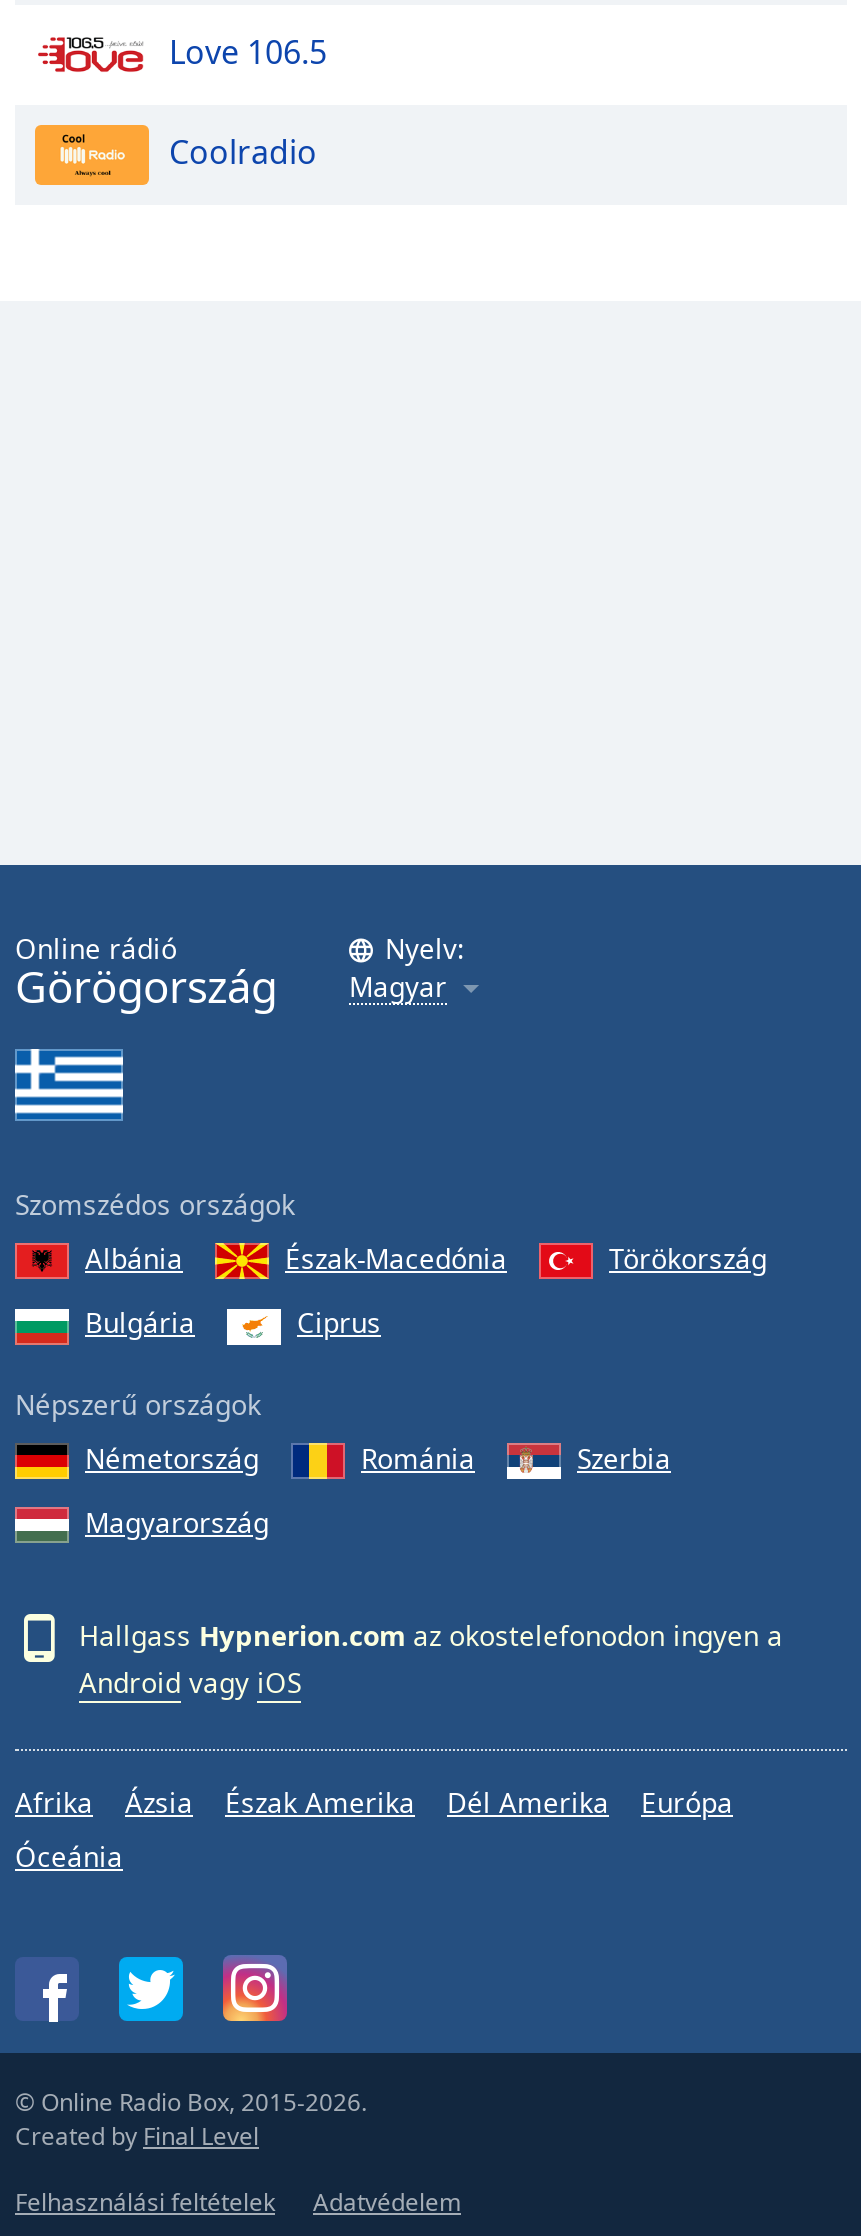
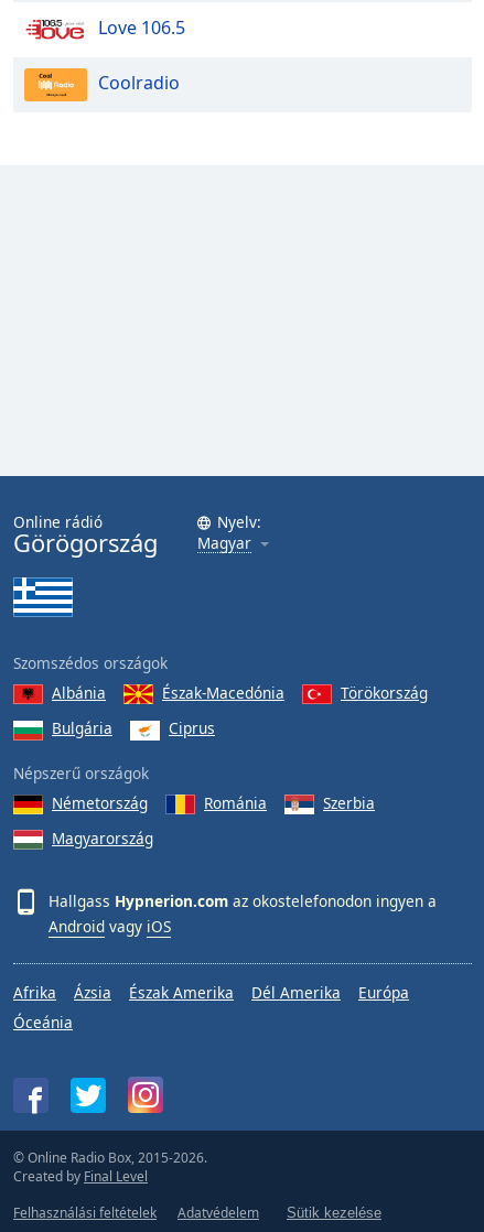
none -> [287,1205,381,1221] Sütik kezelése

